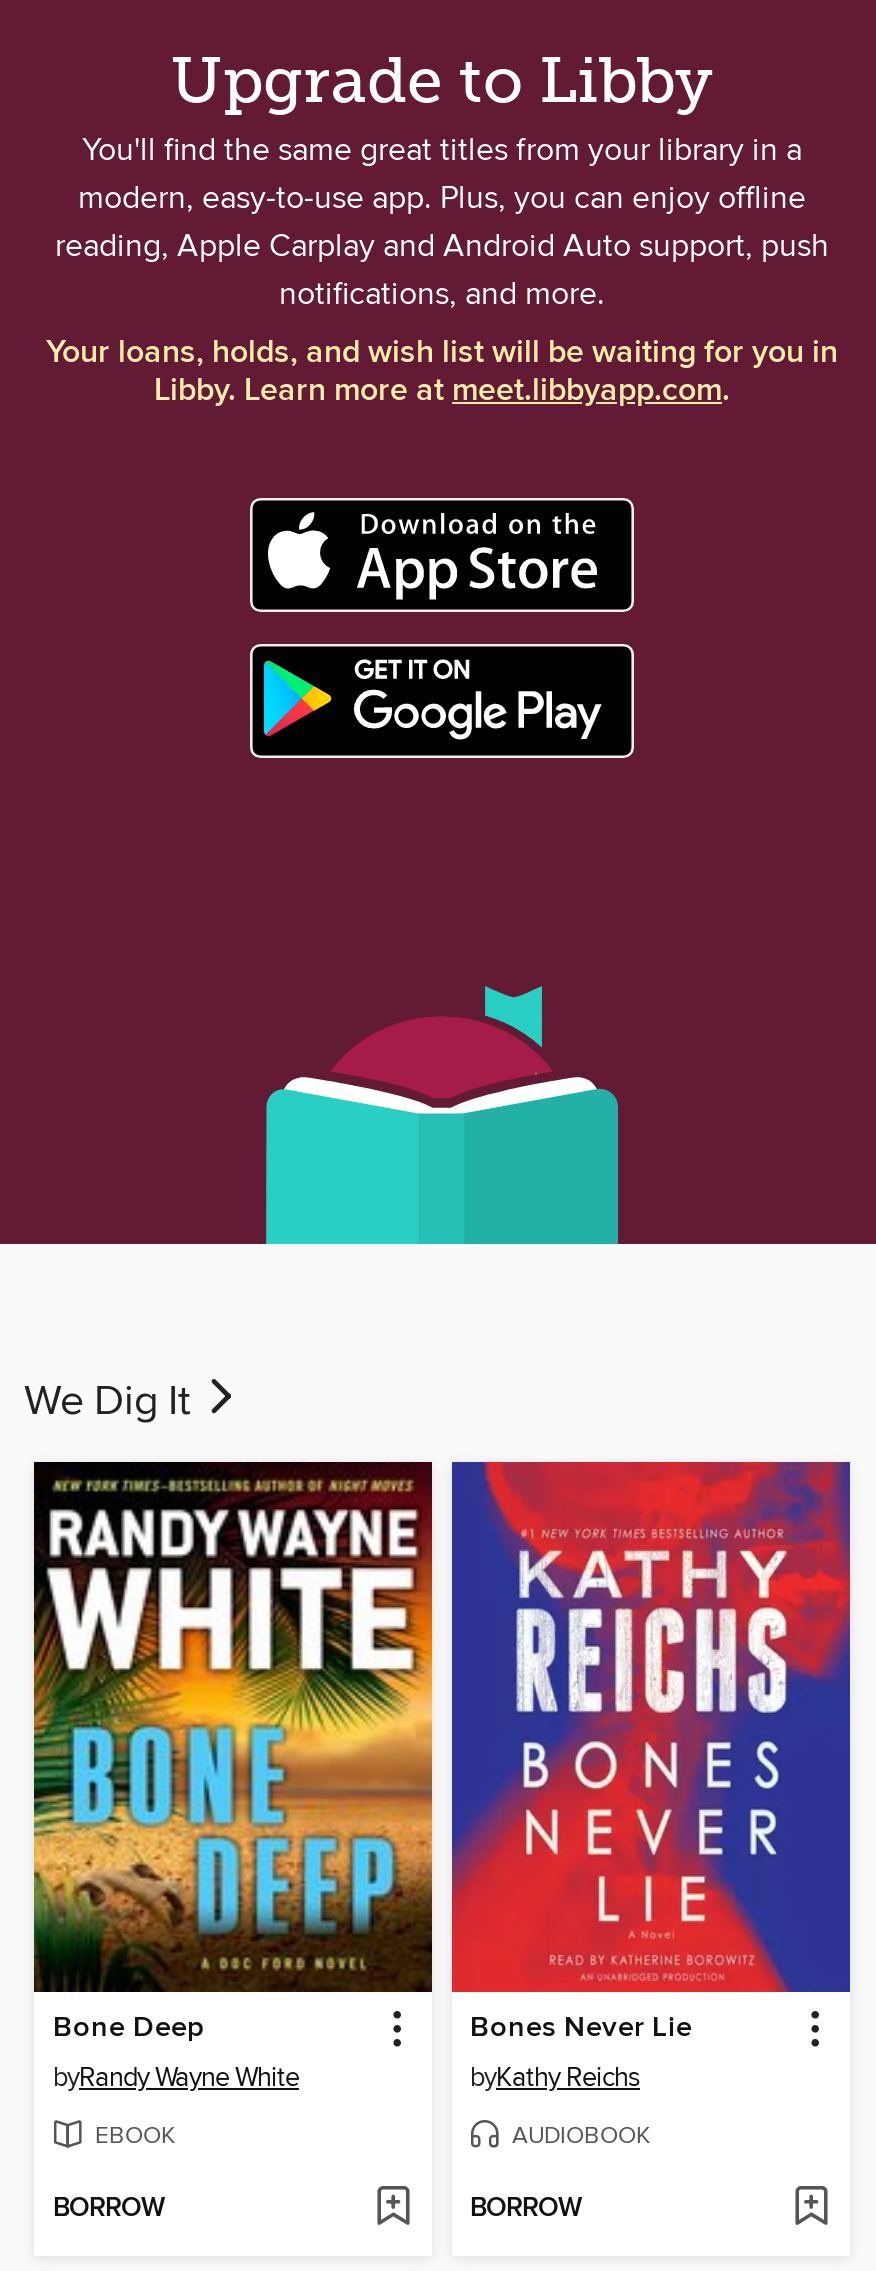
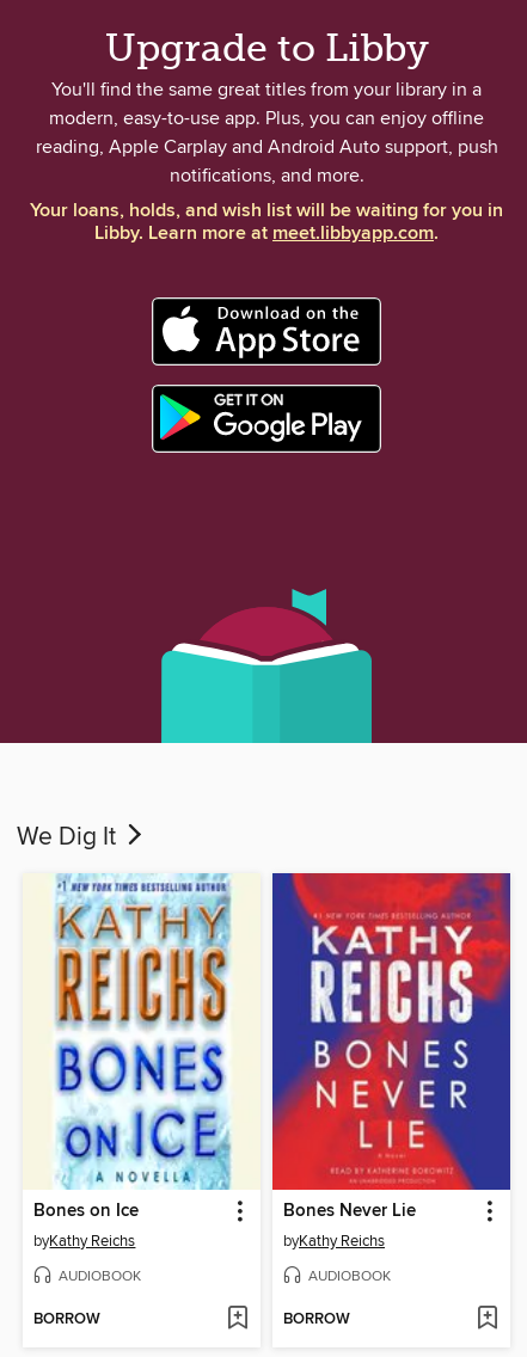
[32,1460,434,2093] [image] | Bone Deep | byRandy Wayne White -> [23,873,261,1250] [image] | Bones on Ice | byKathy Reichs
[95,2121,175,2151] EBOOK -> [59,1267,142,1284] AUDIOBOOK

